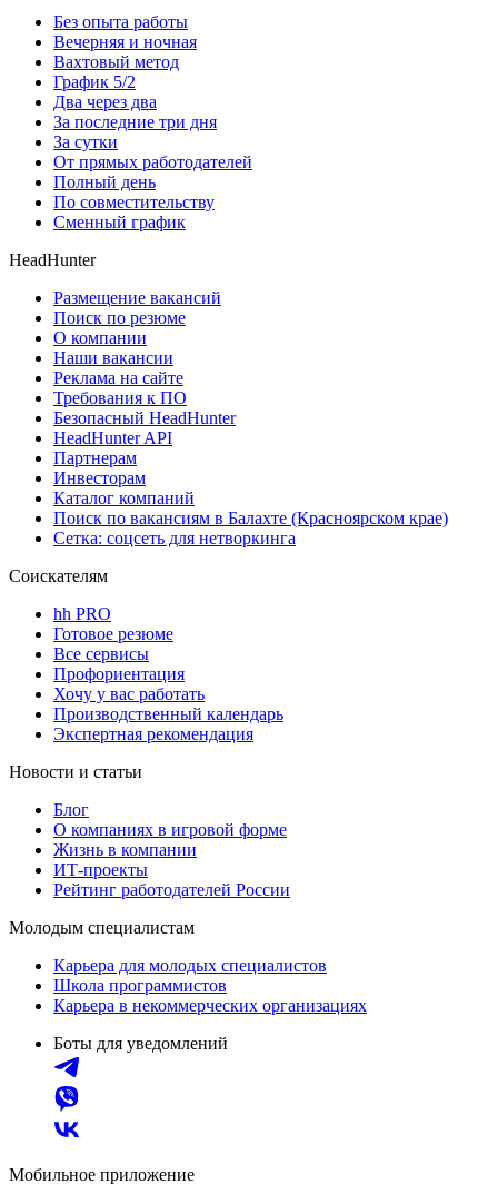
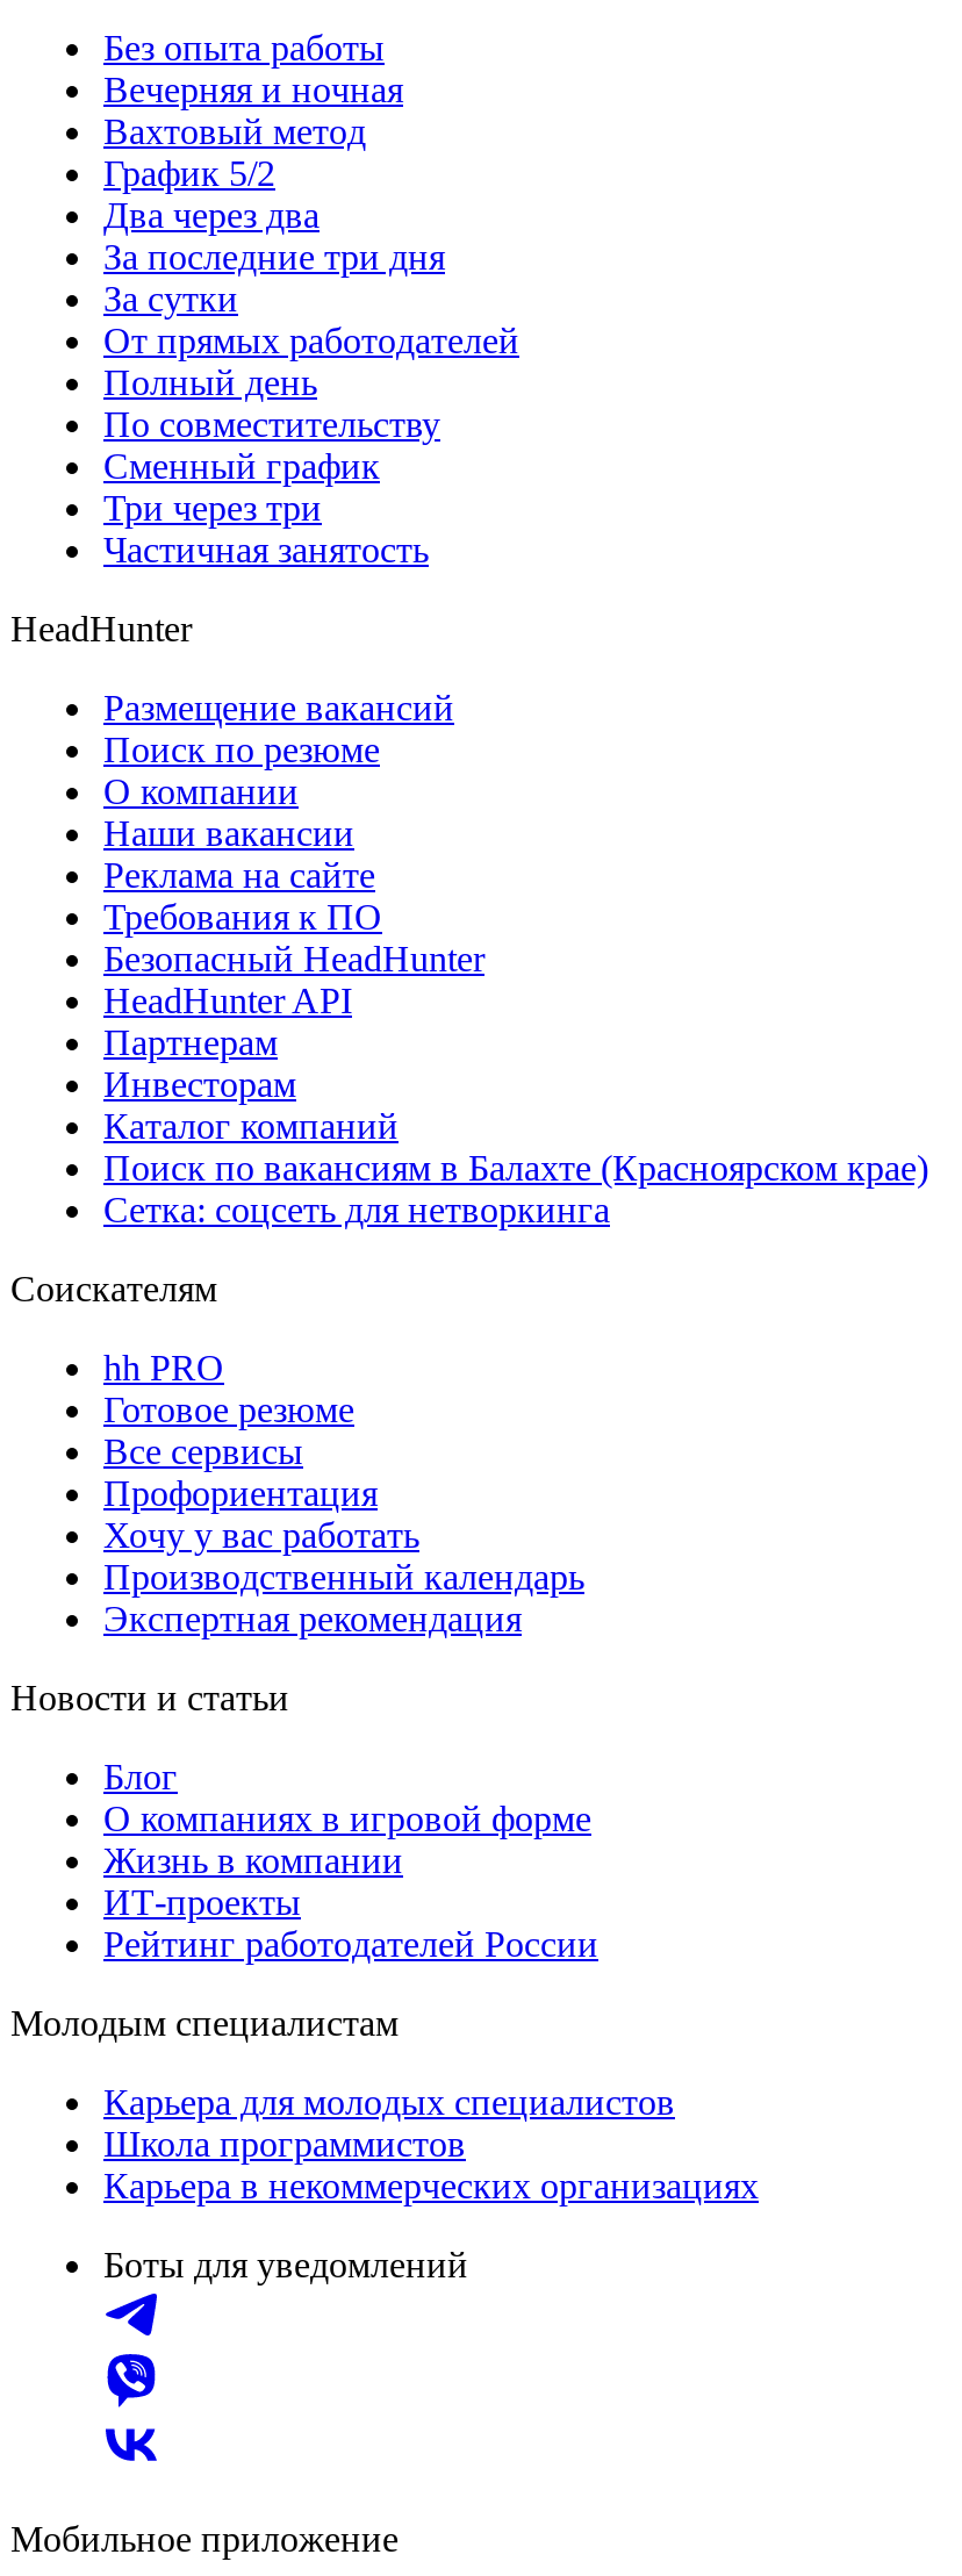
none -> [103,488,429,570] Три через три | Частичная занятость

